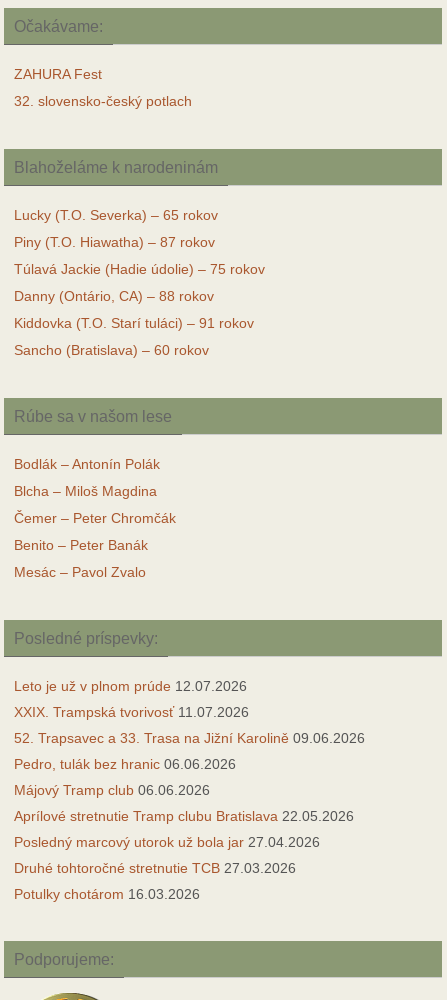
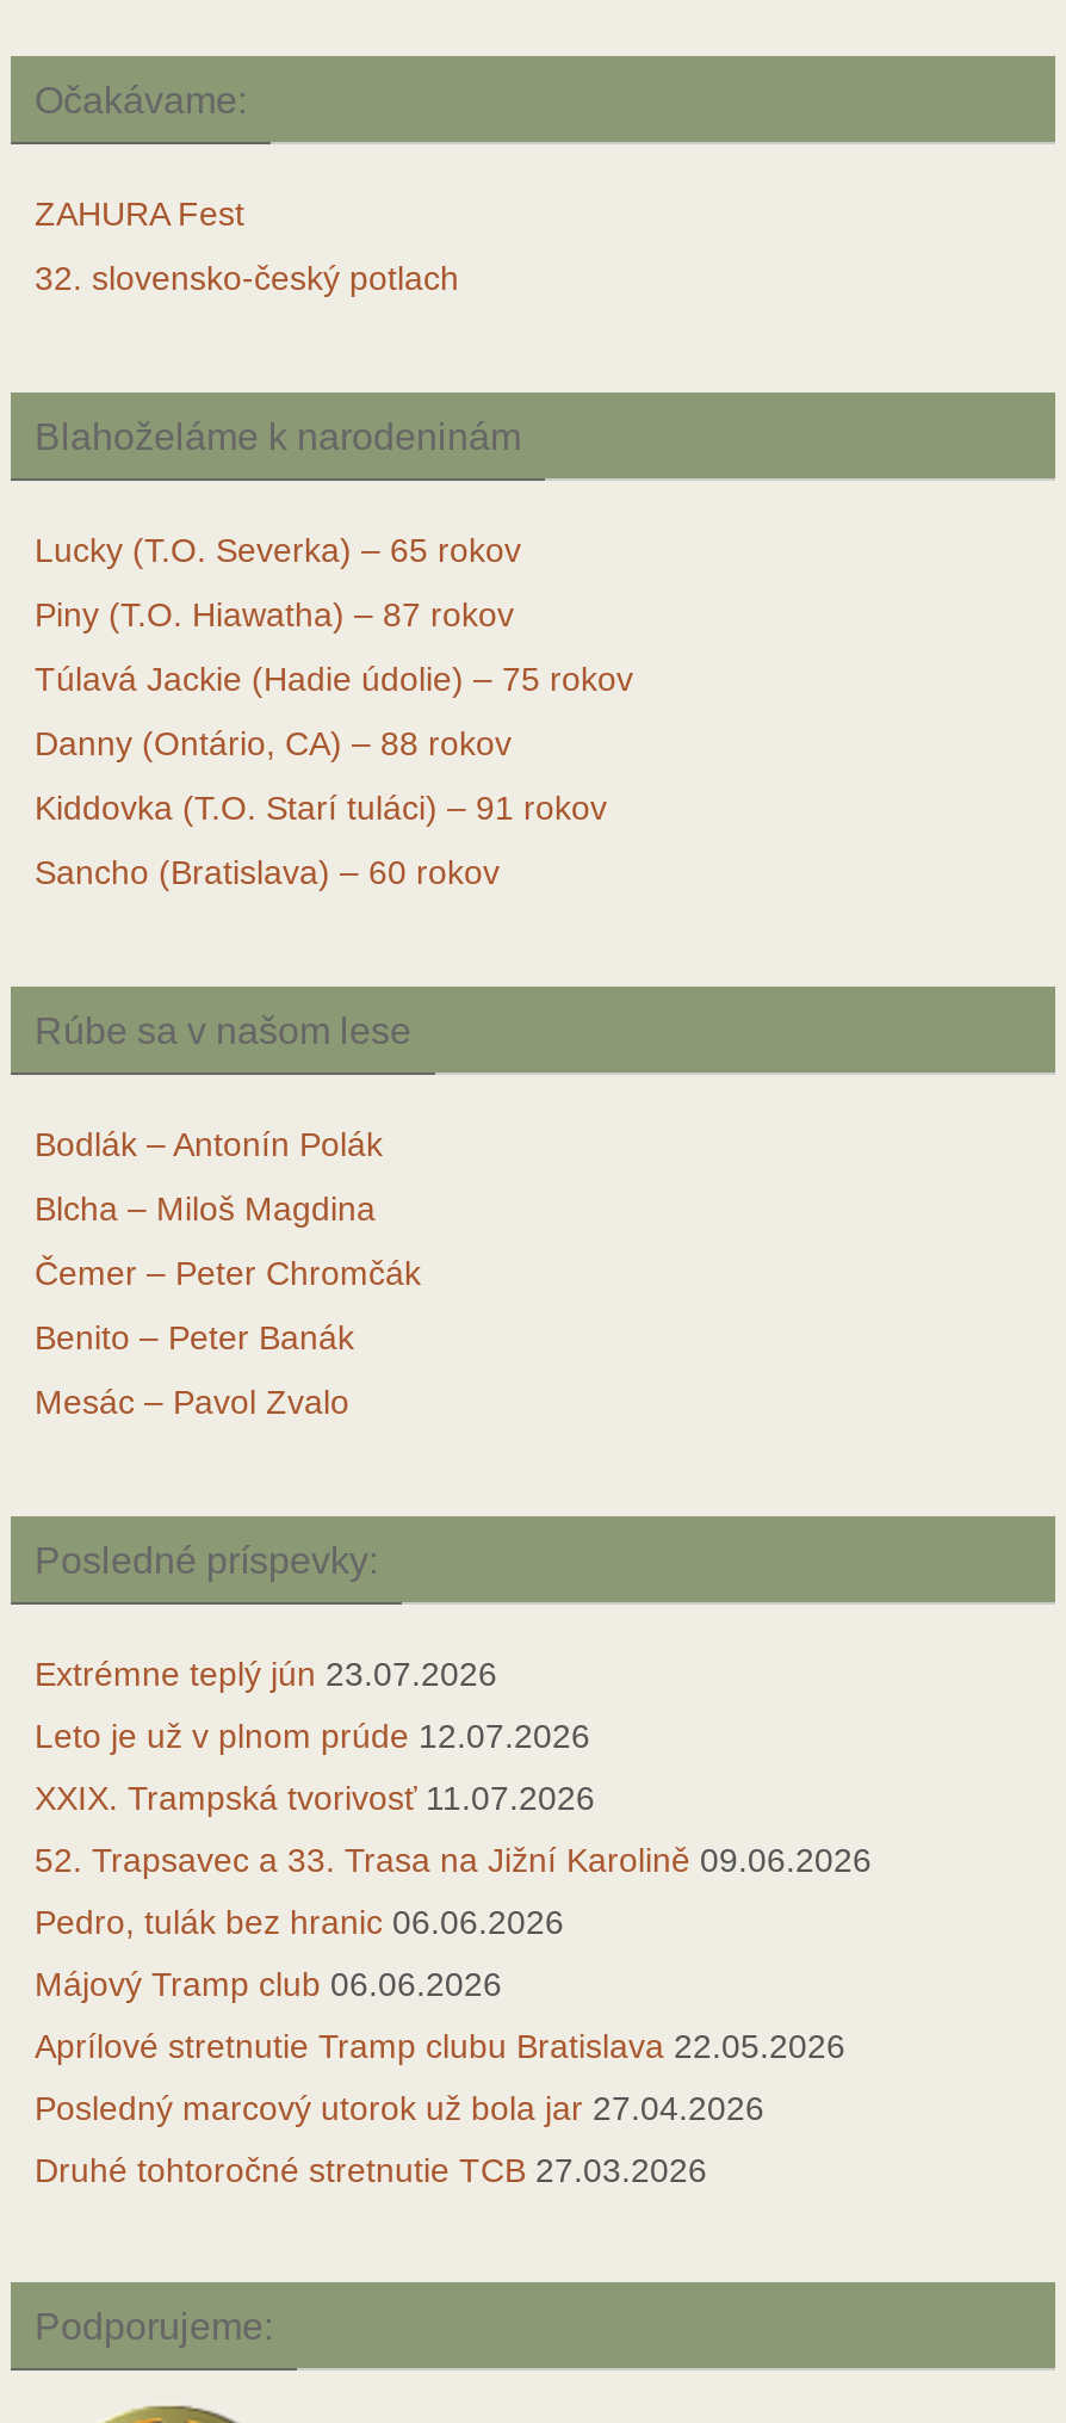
none -> [35,1654,497,1692] Extrémne teplý jún 23.07.2026
moved [14,678,365,876] -> [35,1716,872,2188]: Leto je už v plnom prúde 12.07.2026 | XXIX. Trampská tvorivosť 11.07.2026 | 52. Trapsavec a 33. Trasa na Jižní Karolině 09.06.2026 | Pedro, tulák bez hranic 06.06.2026 | Májový Tramp club 06.06.2026 | Aprílové stretnutie Tramp clubu Bratislava 22.05.2026 | Posledný marcový utorok už bola jar 27.04.2026 | Druhé tohtoročné stretnutie TCB 27.03.2026
[14,886,200,902] Potulky chotárom 16.03.2026 -> none

